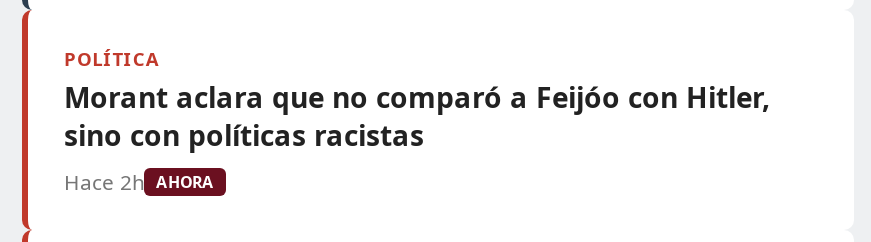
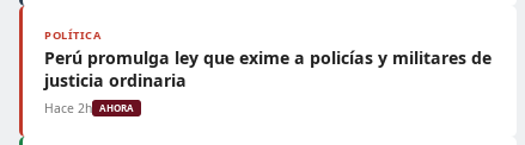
[64,78,770,154] Morant aclara que no comparó a Feijóo con Hitler, | sino con políticas racistas -> [44,46,492,92] Perú promulga ley que exime a policías y militares de | justicia ordinaria

